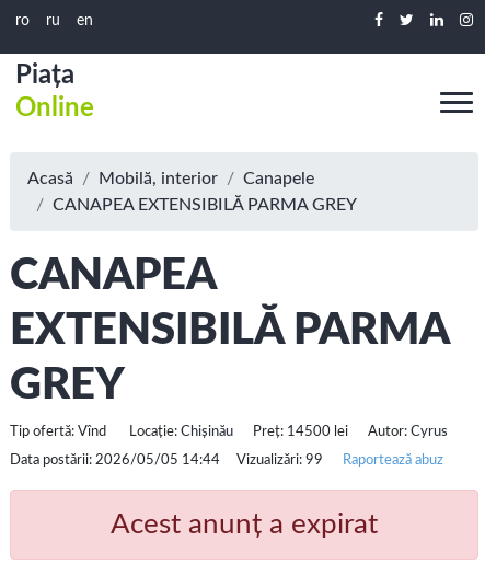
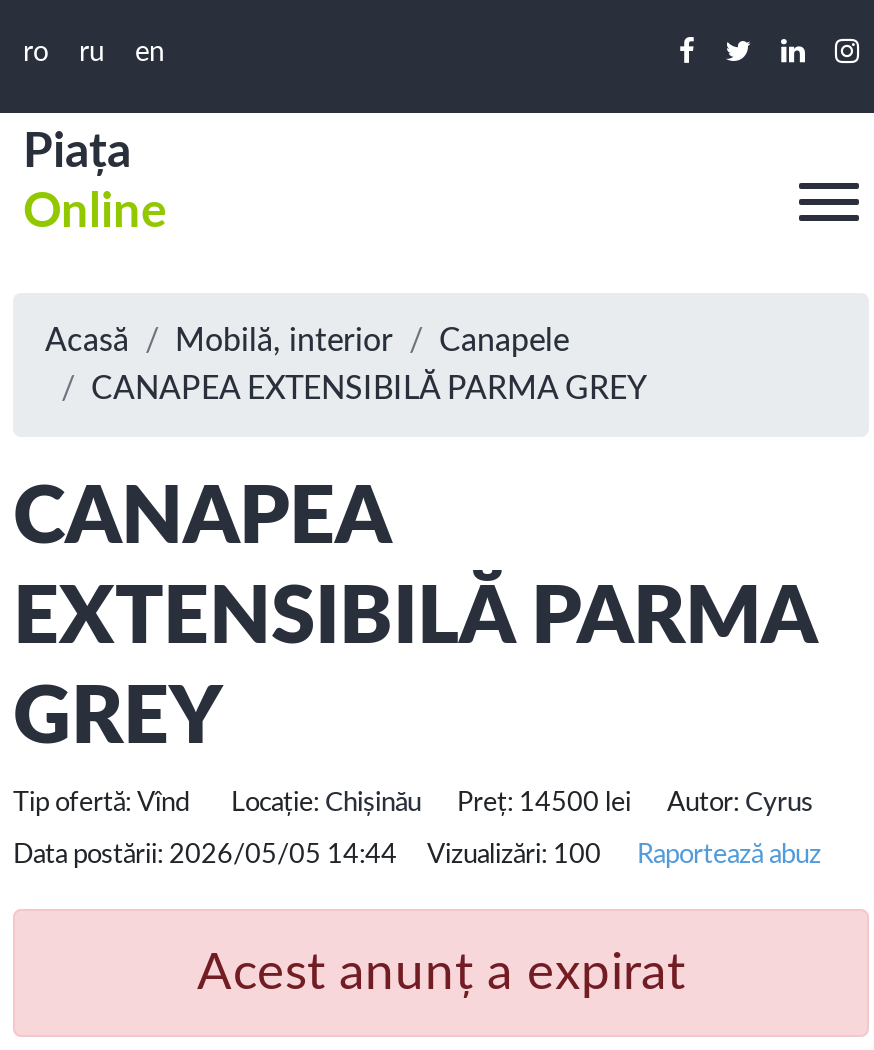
[10,452,443,468] Data postării: 2026/05/05 14:44 Vizualizări: 99 Raportează abuz -> [13,841,821,869] Data postării: 2026/05/05 14:44 Vizualizări: 100 Raportează abuz

